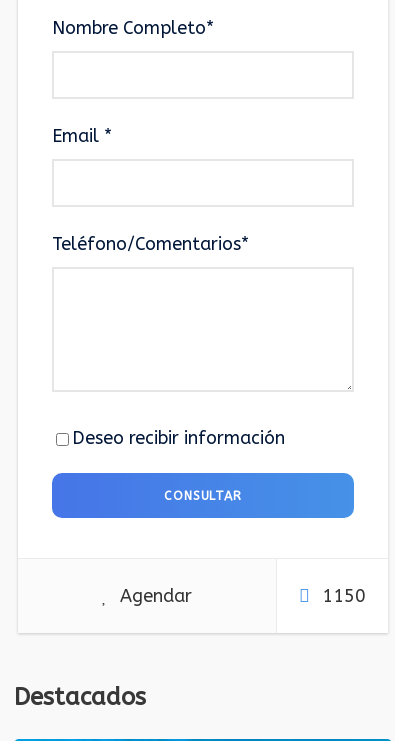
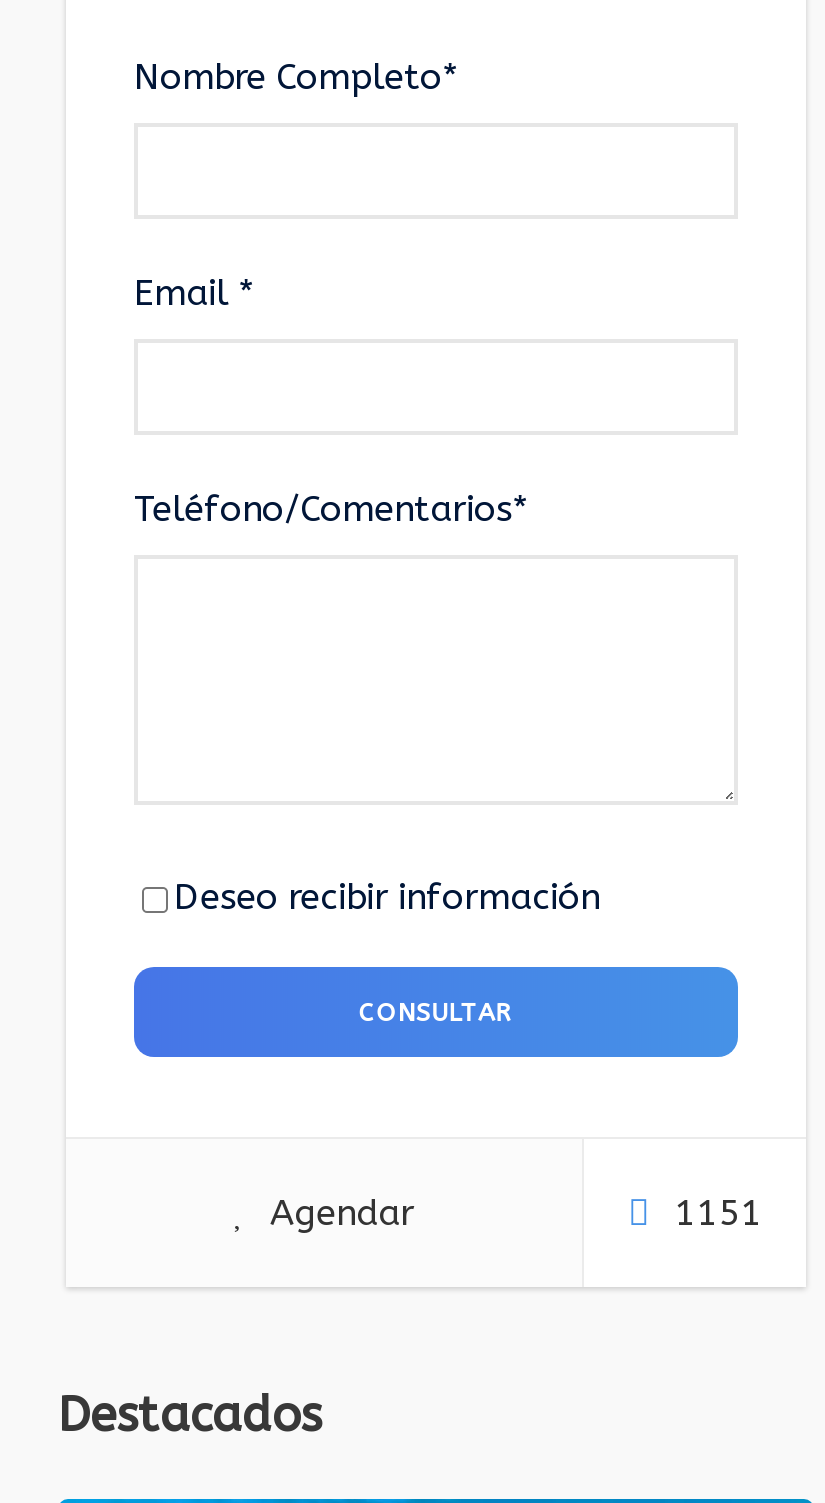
[322,585,366,607] 1150 -> [674,1191,762,1235] 1151

